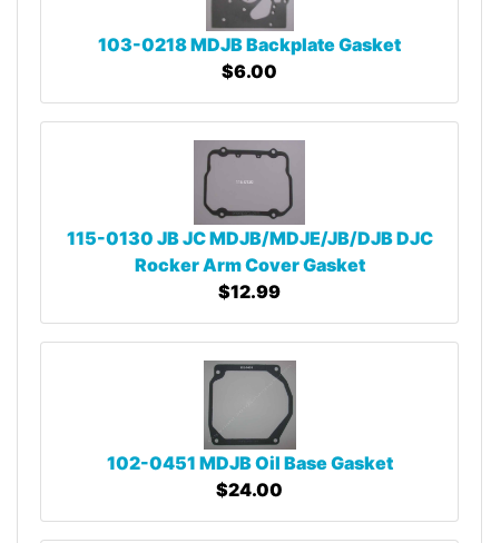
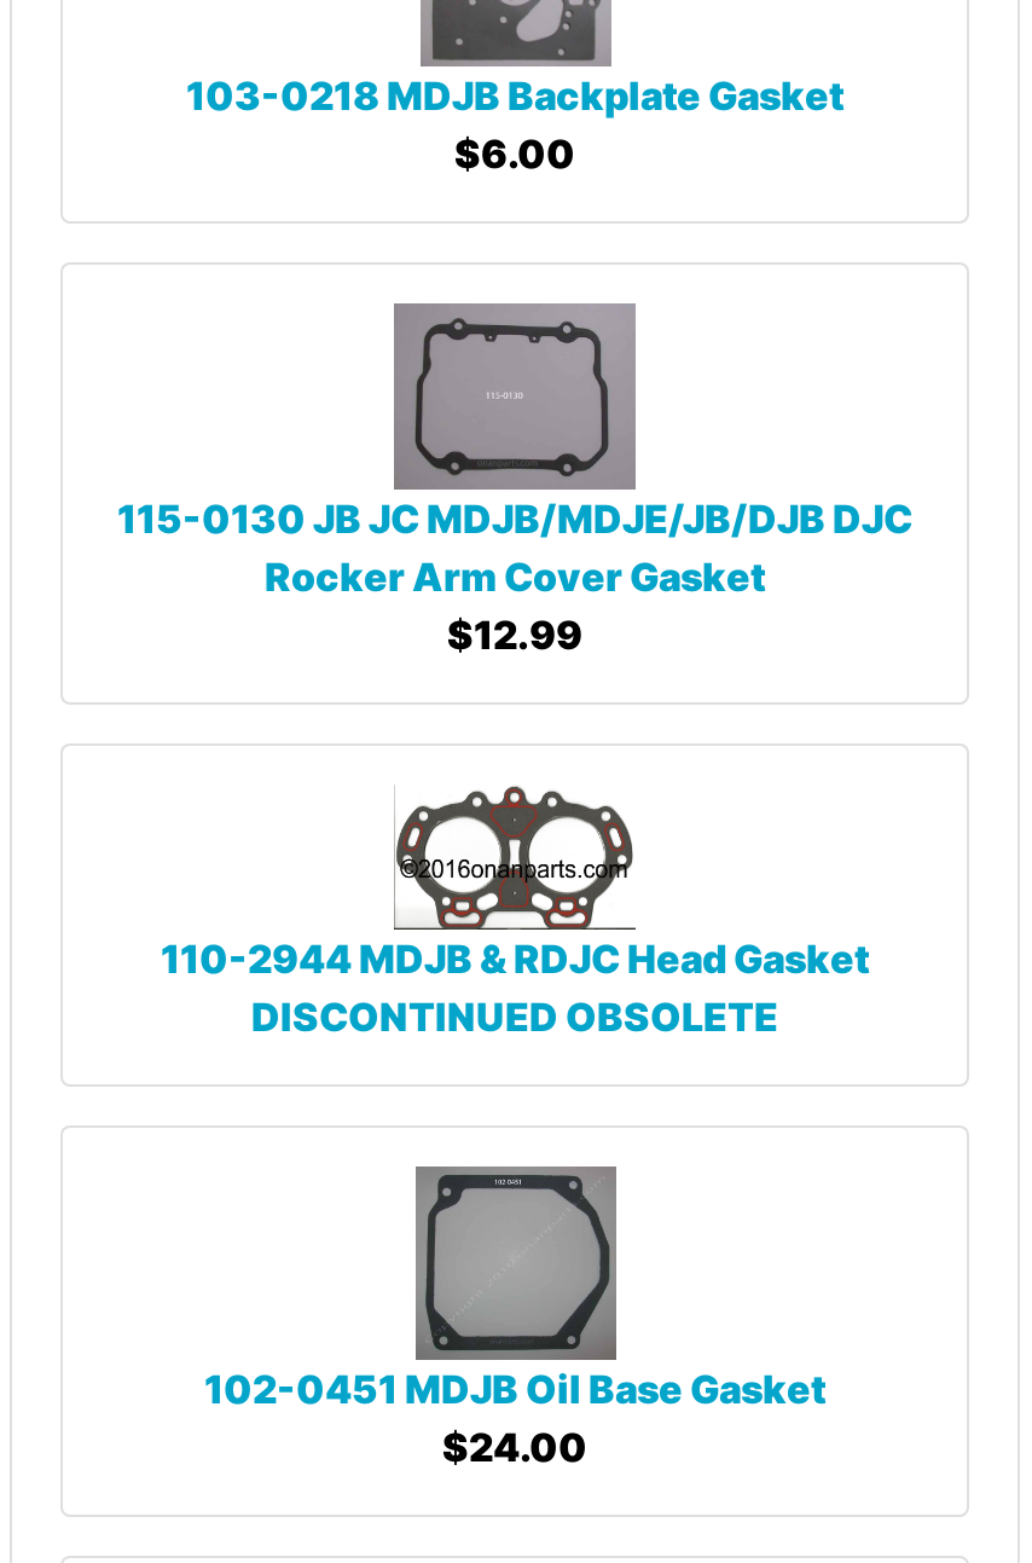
none -> [161,783,869,1042] [image] | 110-2944 MDJB & RDJC Head Gasket | DISCONTINUED OBSOLETE

